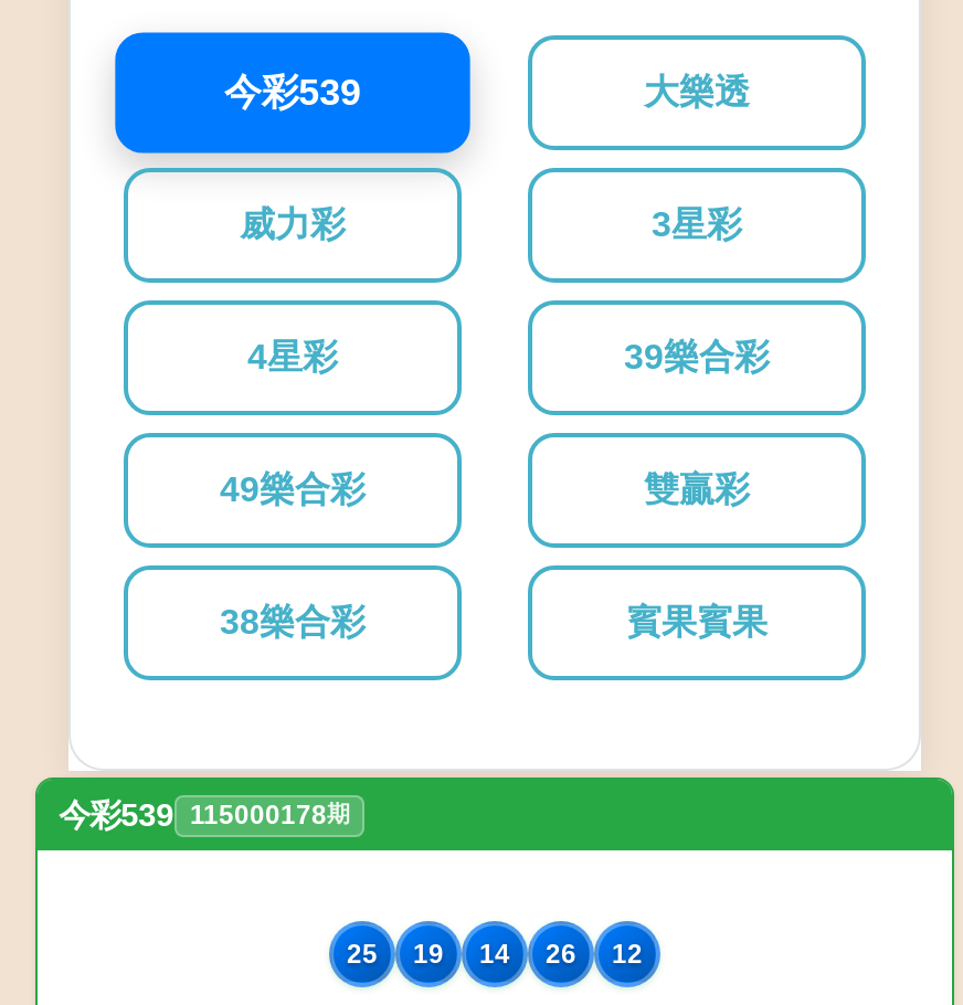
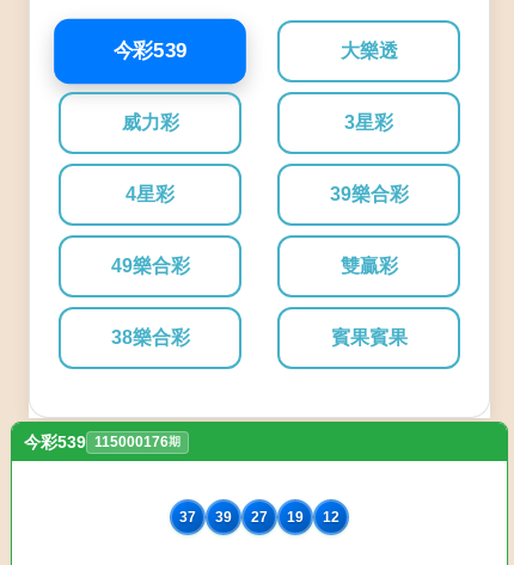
[59,798,349,833] 今彩539 115000178期 -> [23,433,180,452] 今彩539 115000176期
[347,939,378,970] 25 -> [179,509,268,526] 37 | 39 | 27
[479,939,576,970] 14 | 26 -> none

